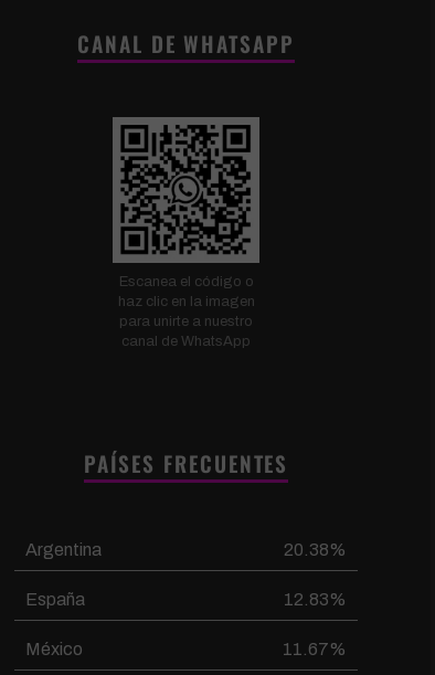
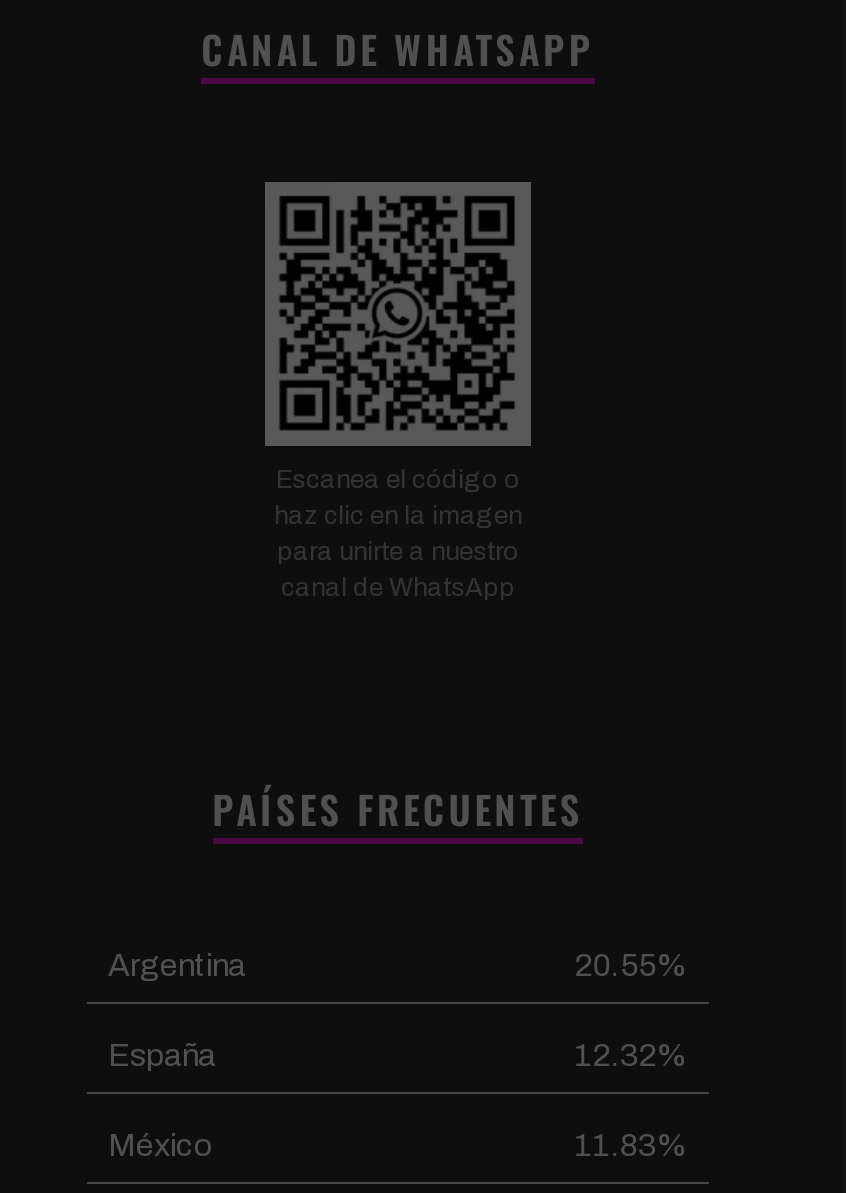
[283,540,346,559] 20.38% -> [574,948,688,982] 20.55%
[283,590,346,609] 12.83% -> [574,1038,688,1072] 12.32%
[282,640,346,658] 11.67% -> [574,1128,688,1162] 11.83%

